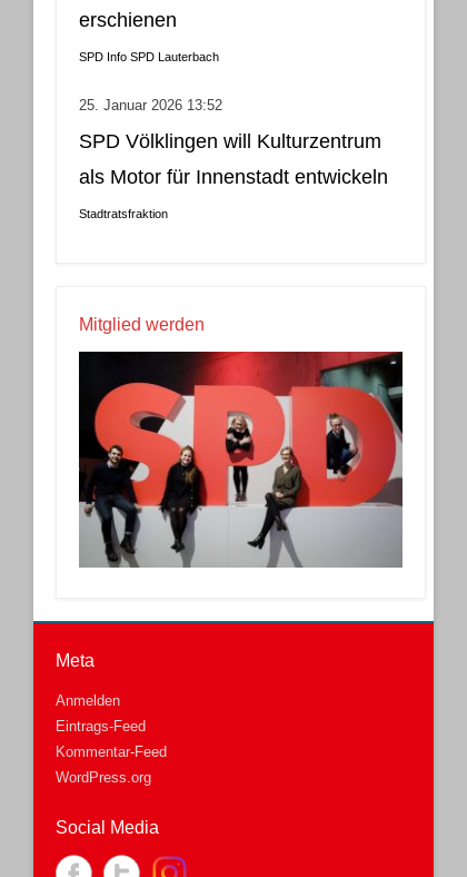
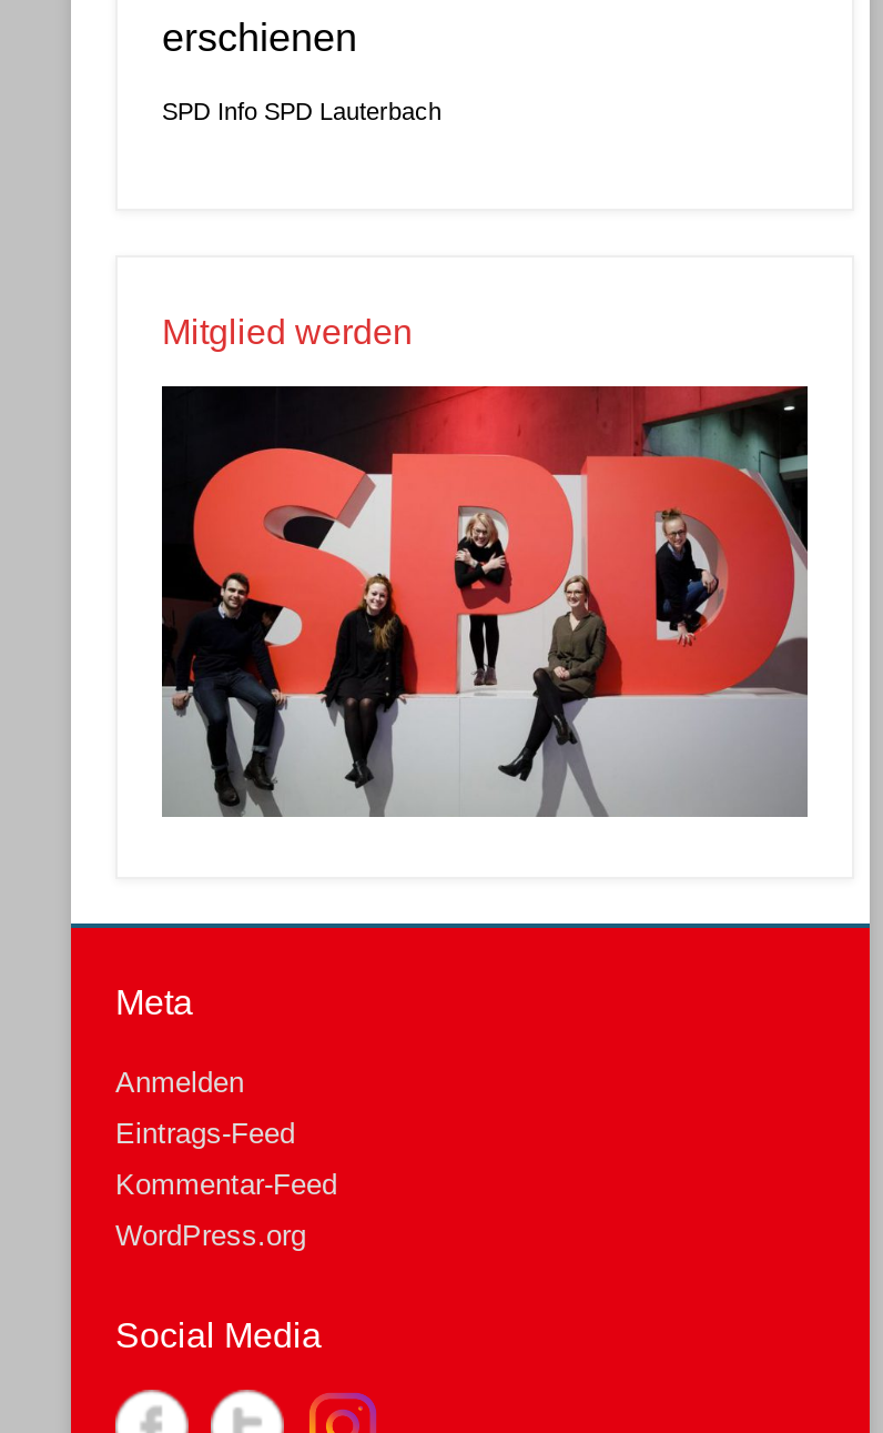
[79,97,388,220] 25. Januar 2026 13:52 | SPD Völklingen will Kulturzentrum | als Motor für Innenstadt entwickeln | Stadtratsfraktion -> none

